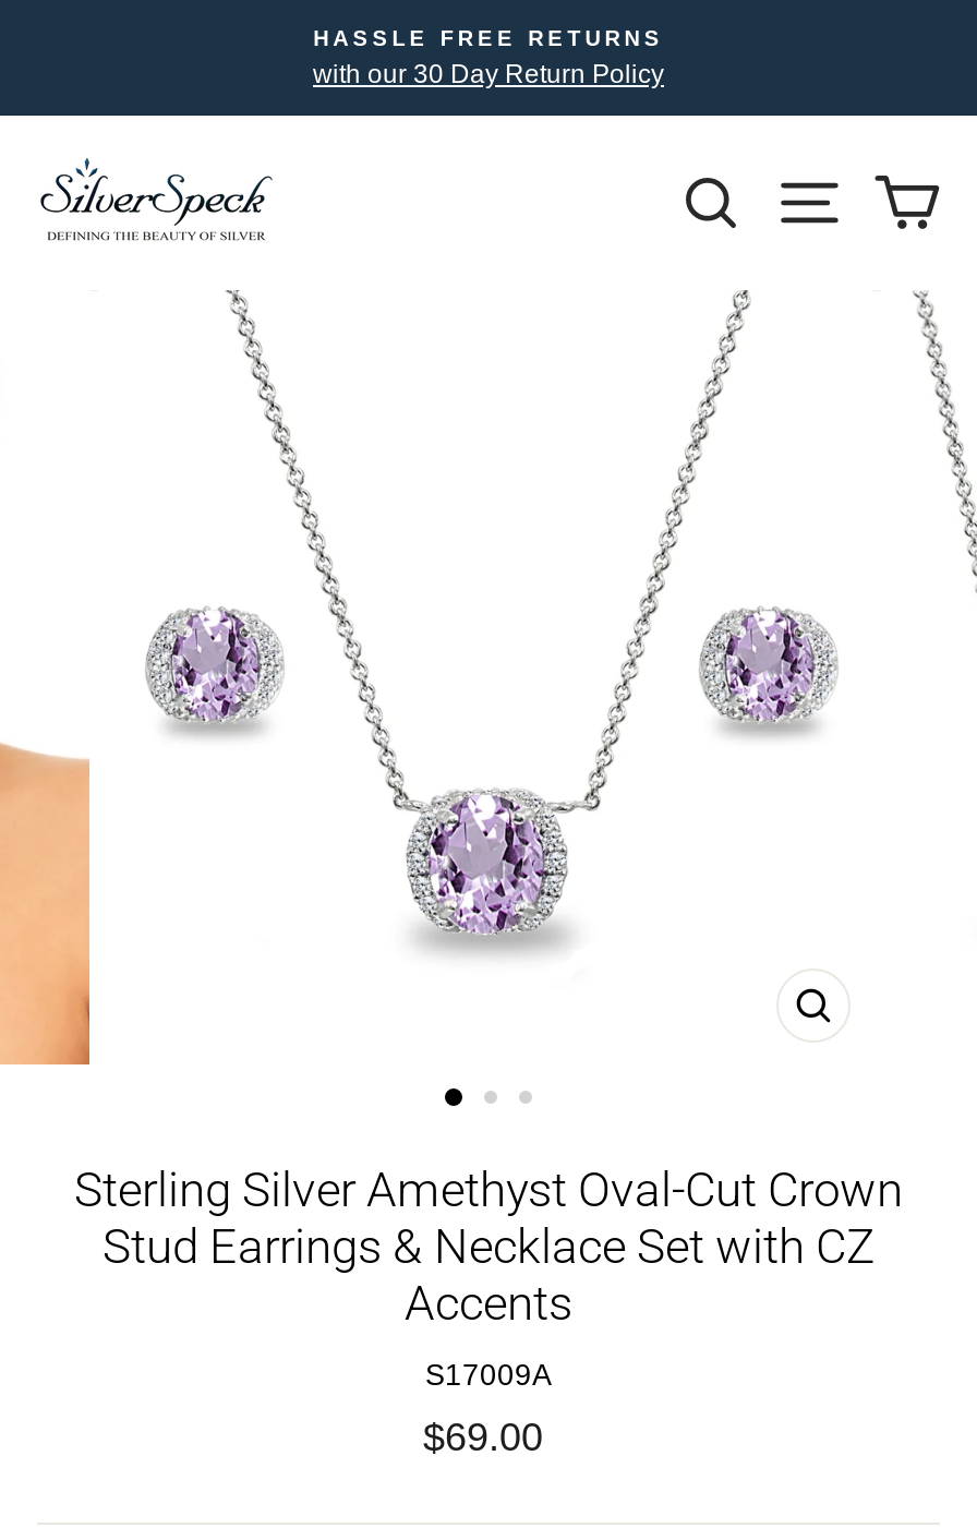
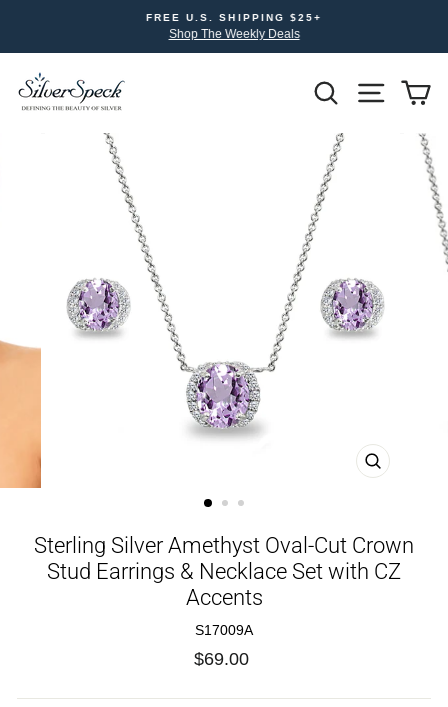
[313,26,664,89] HASSLE FREE RETURNS | with our 30 Day Return Policy -> [136,12,312,41] FREE U.S. SHIPPING $25+ | Shop The Weekly Deals

